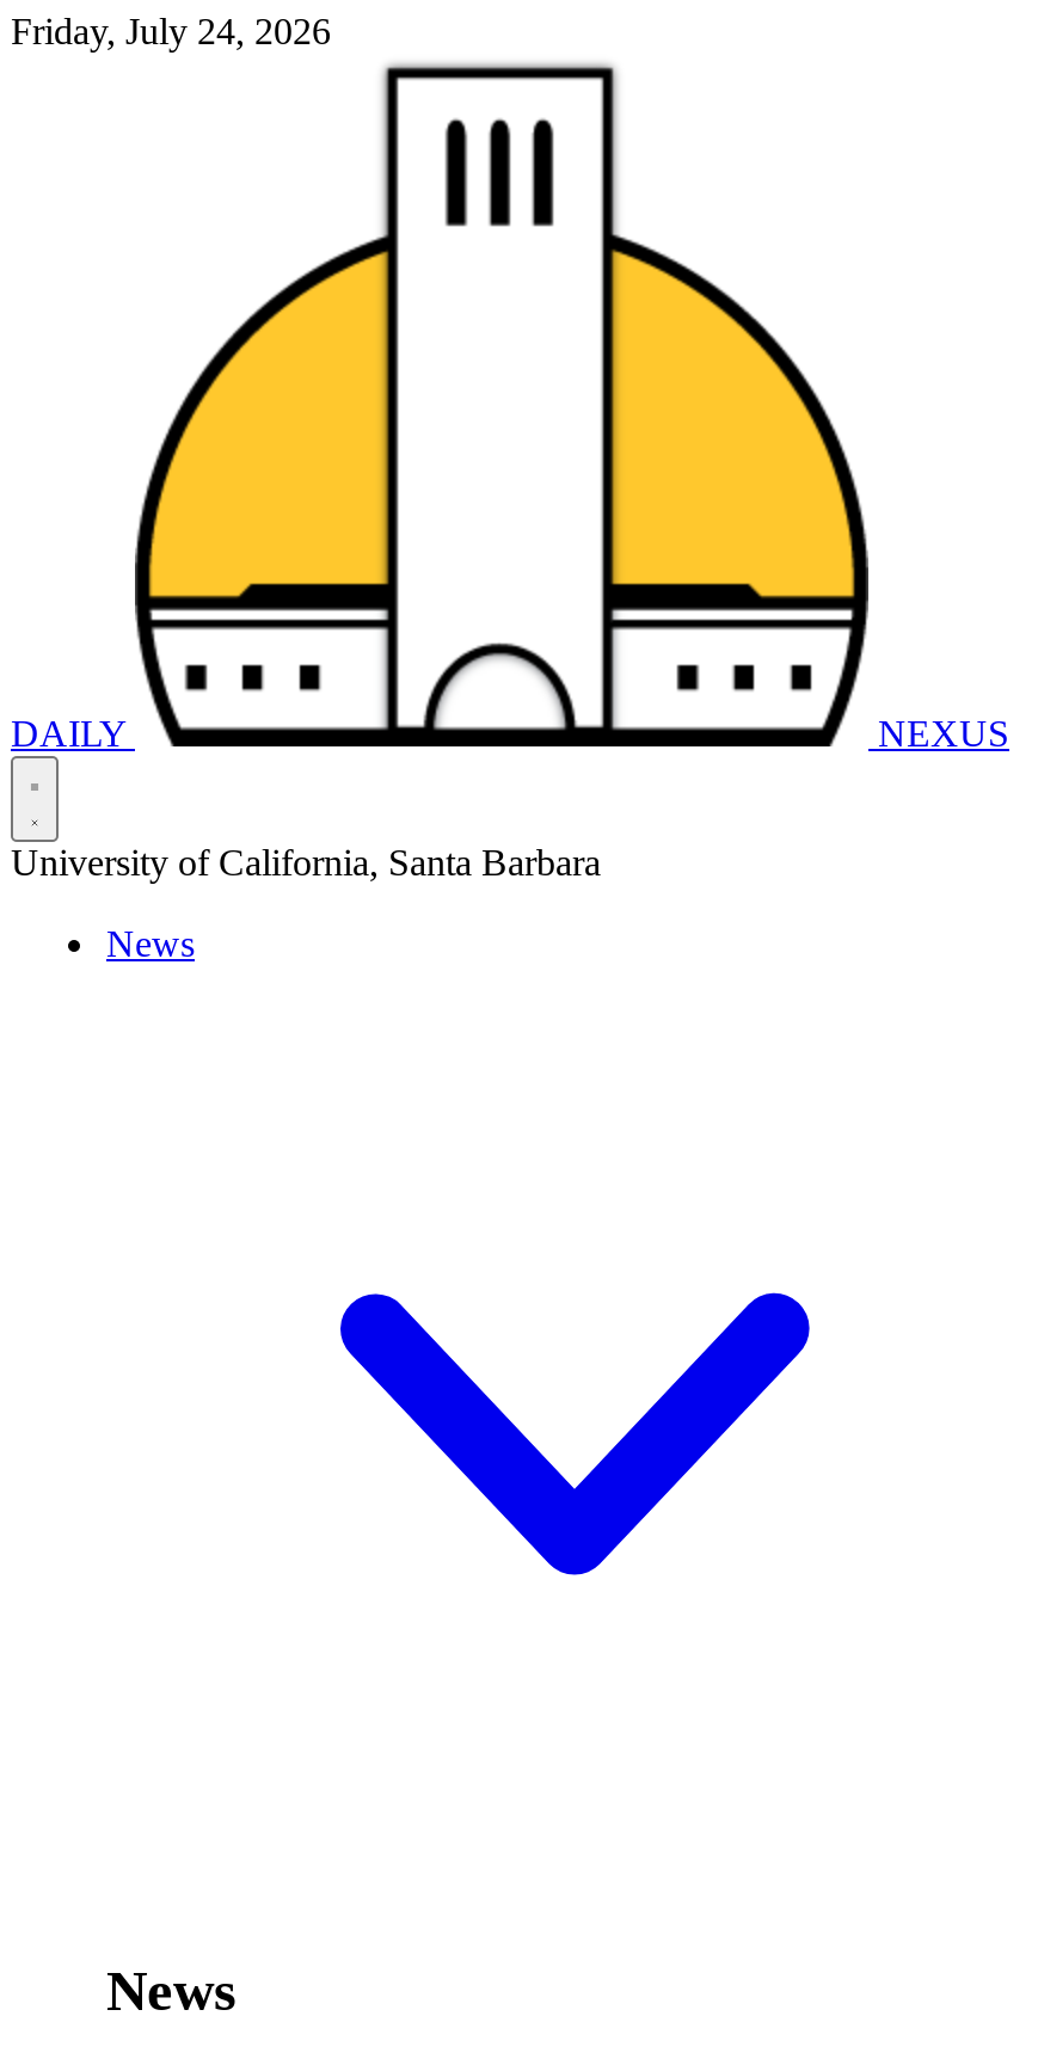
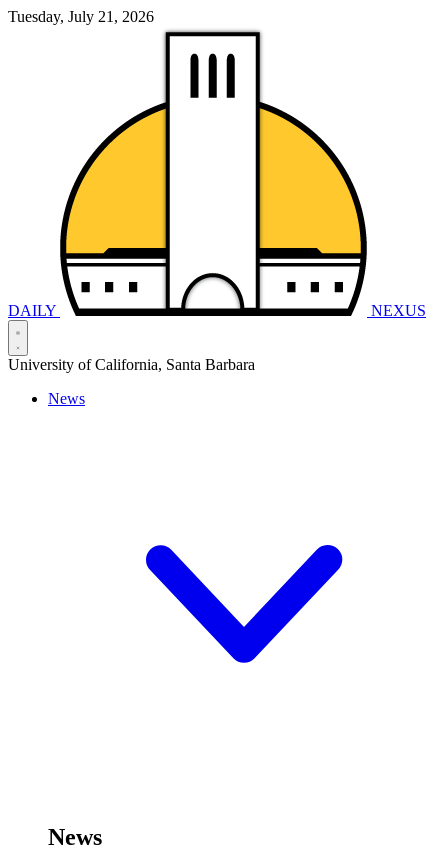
[11,11,331,51] Friday, July 24, 2026 -> [8,8,154,25] Tuesday, July 21, 2026

